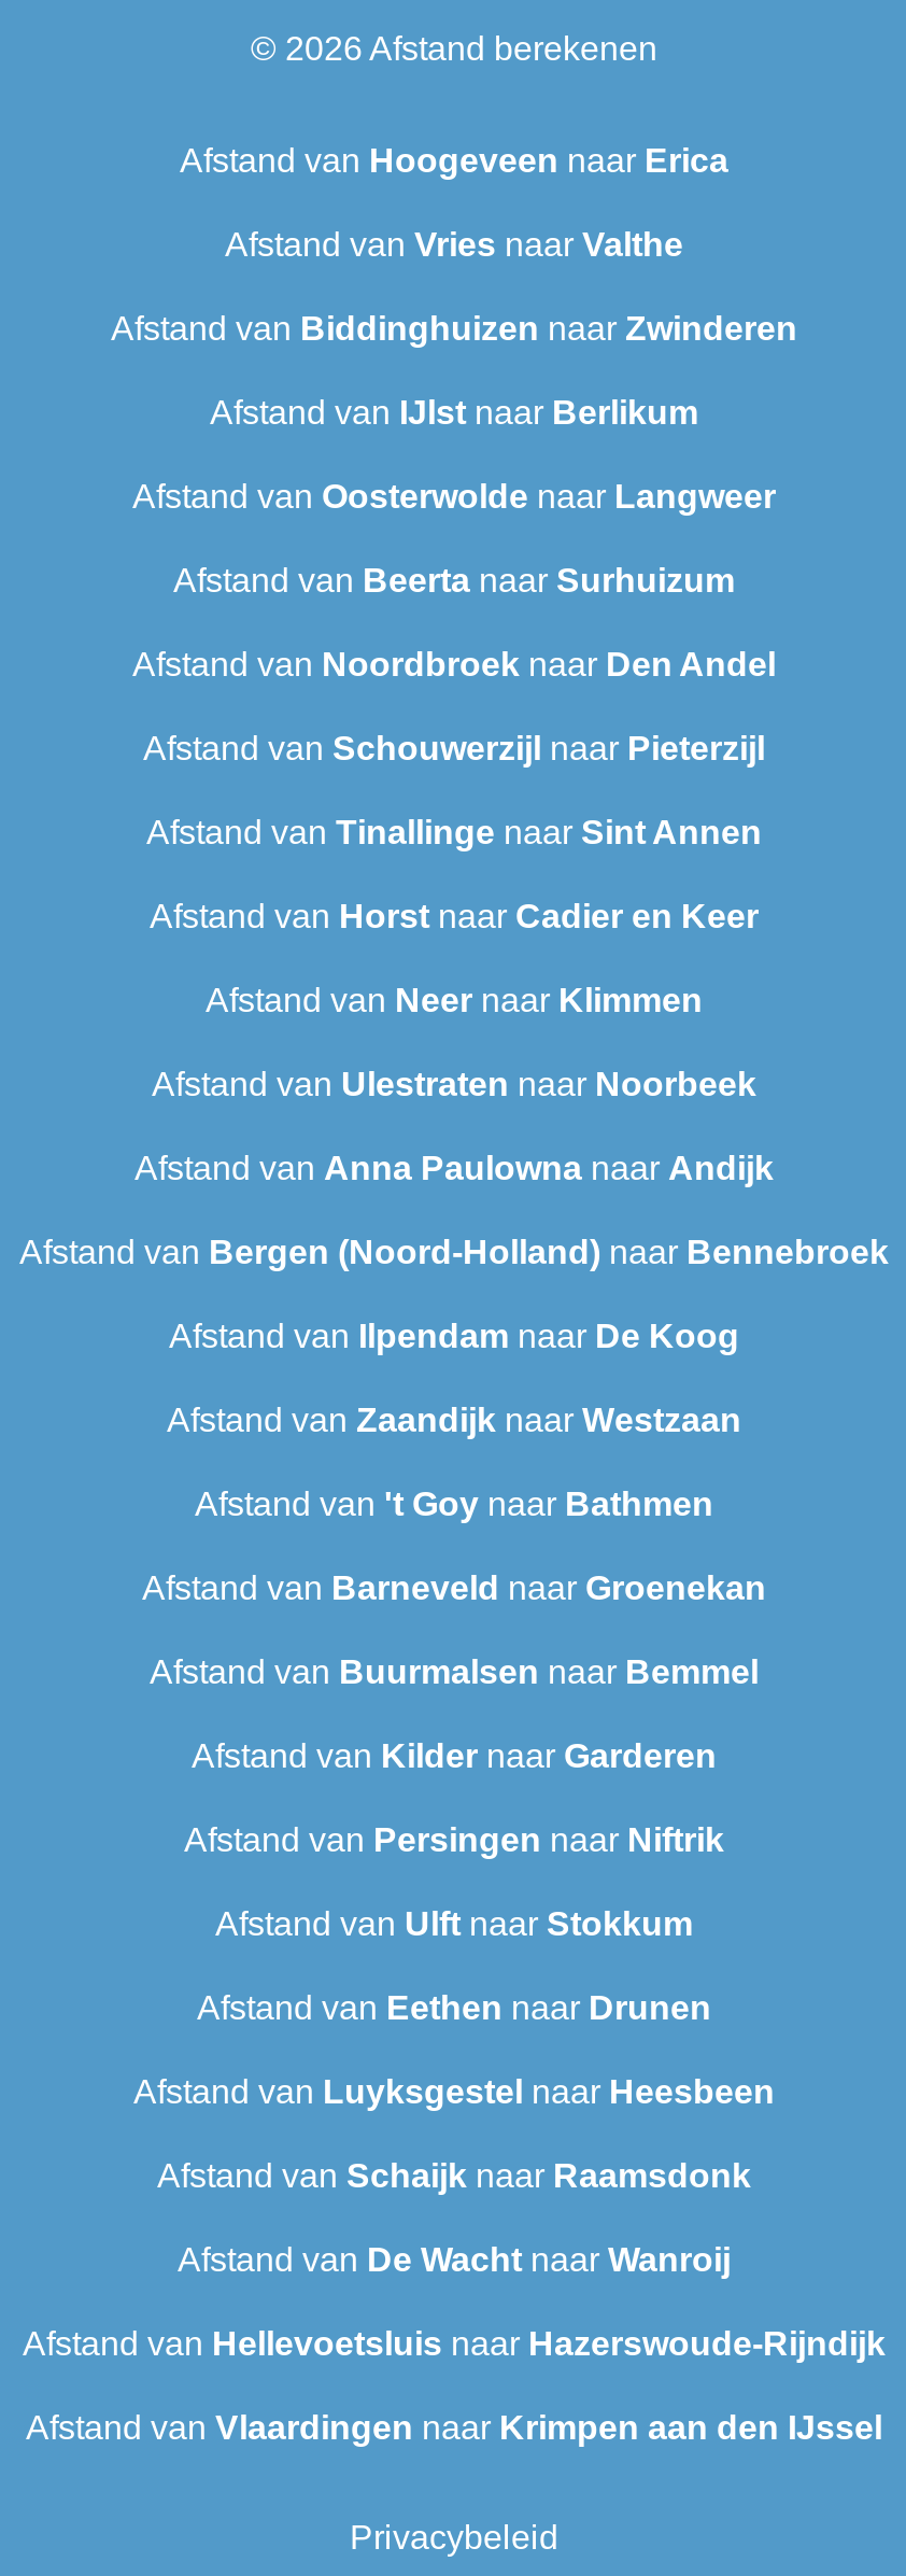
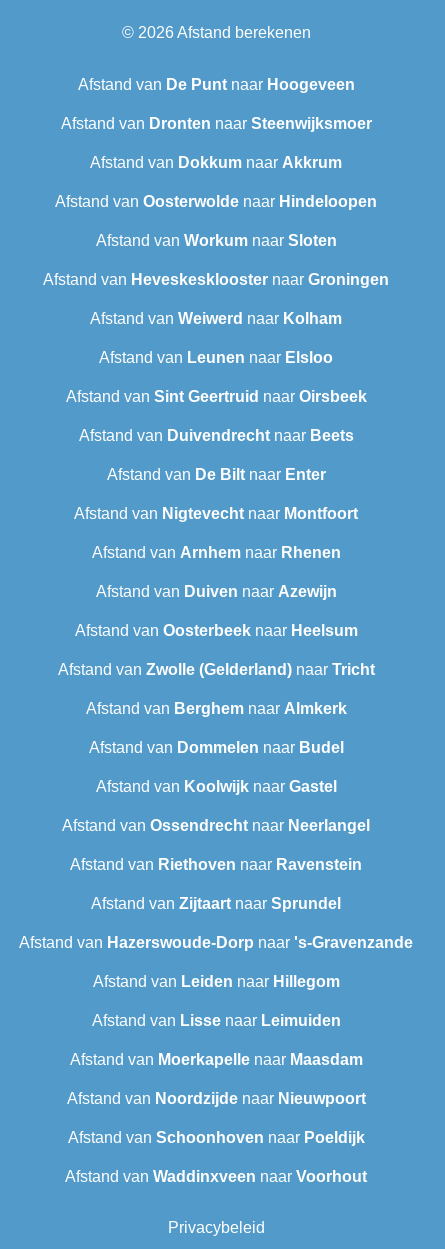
[19,142,889,2446] Afstand van Hoogeveen naar Erica | Afstand van Vries naar Valthe | Afstand van Biddinghuizen naar Zwinderen | Afstand van IJlst naar Berlikum | Afstand van Oosterwolde naar Langweer | Afstand van Beerta naar Surhuizum | Afstand van Noordbroek naar Den Andel | Afstand van Schouwerzijl naar Pieterzijl | Afstand van Tinallinge naar Sint Annen | Afstand van Horst naar Cadier en Keer | Afstand van Neer naar Klimmen | Afstand van Ulestraten naar Noorbeek | Afstand van Anna Paulowna naar Andijk | Afstand van Bergen (Noord-Holland) naar Bennebroek | Afstand van Ilpendam naar De Koog | Afstand van Zaandijk naar Westzaan | Afstand van 't Goy naar Bathmen | Afstand van Barneveld naar Groenekan | Afstand van Buurmalsen naar Bemmel | Afstand van Kilder naar Garderen | Afstand van Persingen naar Niftrik | Afstand van Ulft naar Stokkum | Afstand van Eethen naar Drunen | Afstand van Luyksgestel naar Heesbeen | Afstand van Schaijk naar Raamsdonk | Afstand van De Wacht naar Wanroij | Afstand van Hellevoetsluis naar Hazerswoude-Rijndijk | Afstand van Vlaardingen naar Krimpen aan den IJssel -> [19,76,413,1185] Afstand van De Punt naar Hoogeveen | Afstand van Dronten naar Steenwijksmoer | Afstand van Dokkum naar Akkrum | Afstand van Oosterwolde naar Hindeloopen | Afstand van Workum naar Sloten | Afstand van Heveskesklooster naar Groningen | Afstand van Weiwerd naar Kolham | Afstand van Leunen naar Elsloo | Afstand van Sint Geertruid naar Oirsbeek | Afstand van Duivendrecht naar Beets | Afstand van De Bilt naar Enter | Afstand van Nigtevecht naar Montfoort | Afstand van Arnhem naar Rhenen | Afstand van Duiven naar Azewijn | Afstand van Oosterbeek naar Heelsum | Afstand van Zwolle (Gelderland) naar Tricht | Afstand van Berghem naar Almkerk | Afstand van Dommelen naar Budel | Afstand van Koolwijk naar Gastel | Afstand van Ossendrecht naar Neerlangel | Afstand van Riethoven naar Ravenstein | Afstand van Zijtaart naar Sprundel | Afstand van Hazerswoude-Dorp naar 's-Gravenzande | Afstand van Leiden naar Hillegom | Afstand van Lisse naar Leimuiden | Afstand van Moerkapelle naar Maasdam | Afstand van Noordzijde naar Nieuwpoort | Afstand van Schoonhoven naar Poeldijk | Afstand van Waddinxveen naar Voorhout

